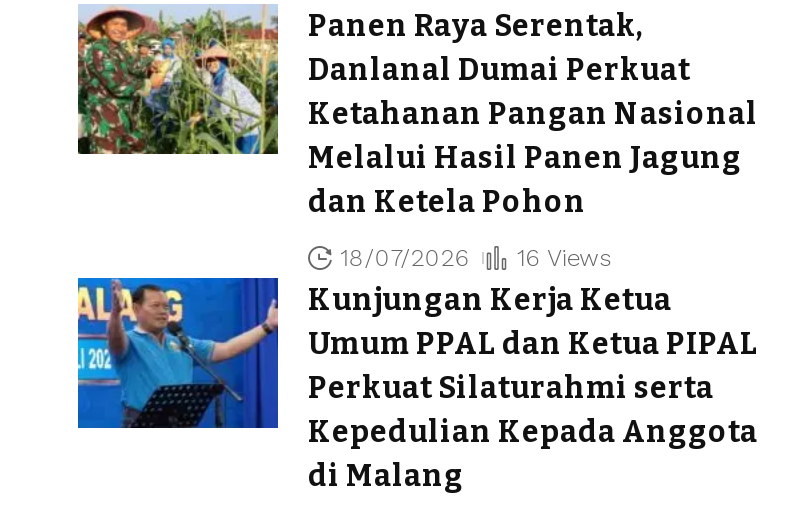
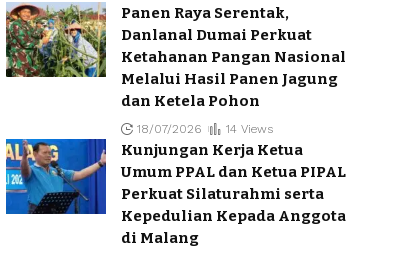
[340,243,611,271] 18/07/2026 16 Views -> [137,122,273,136] 18/07/2026 14 Views

